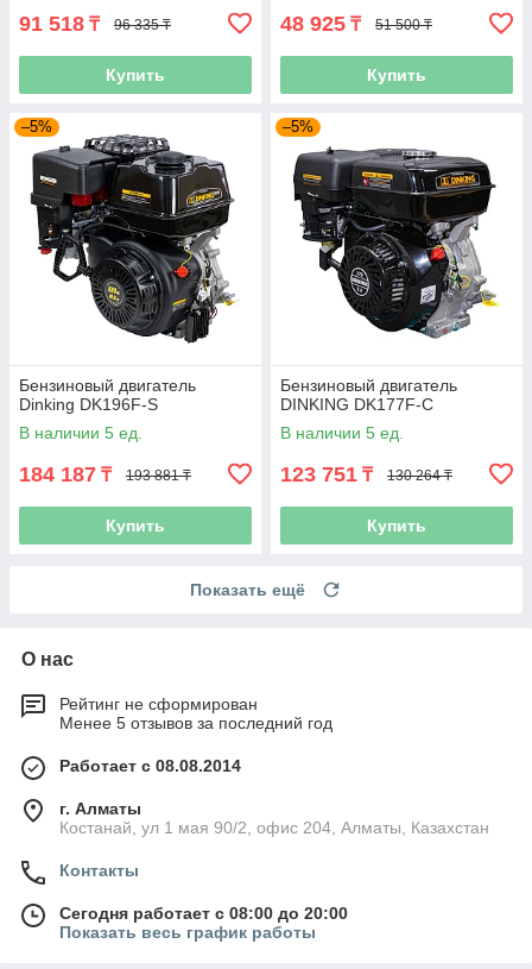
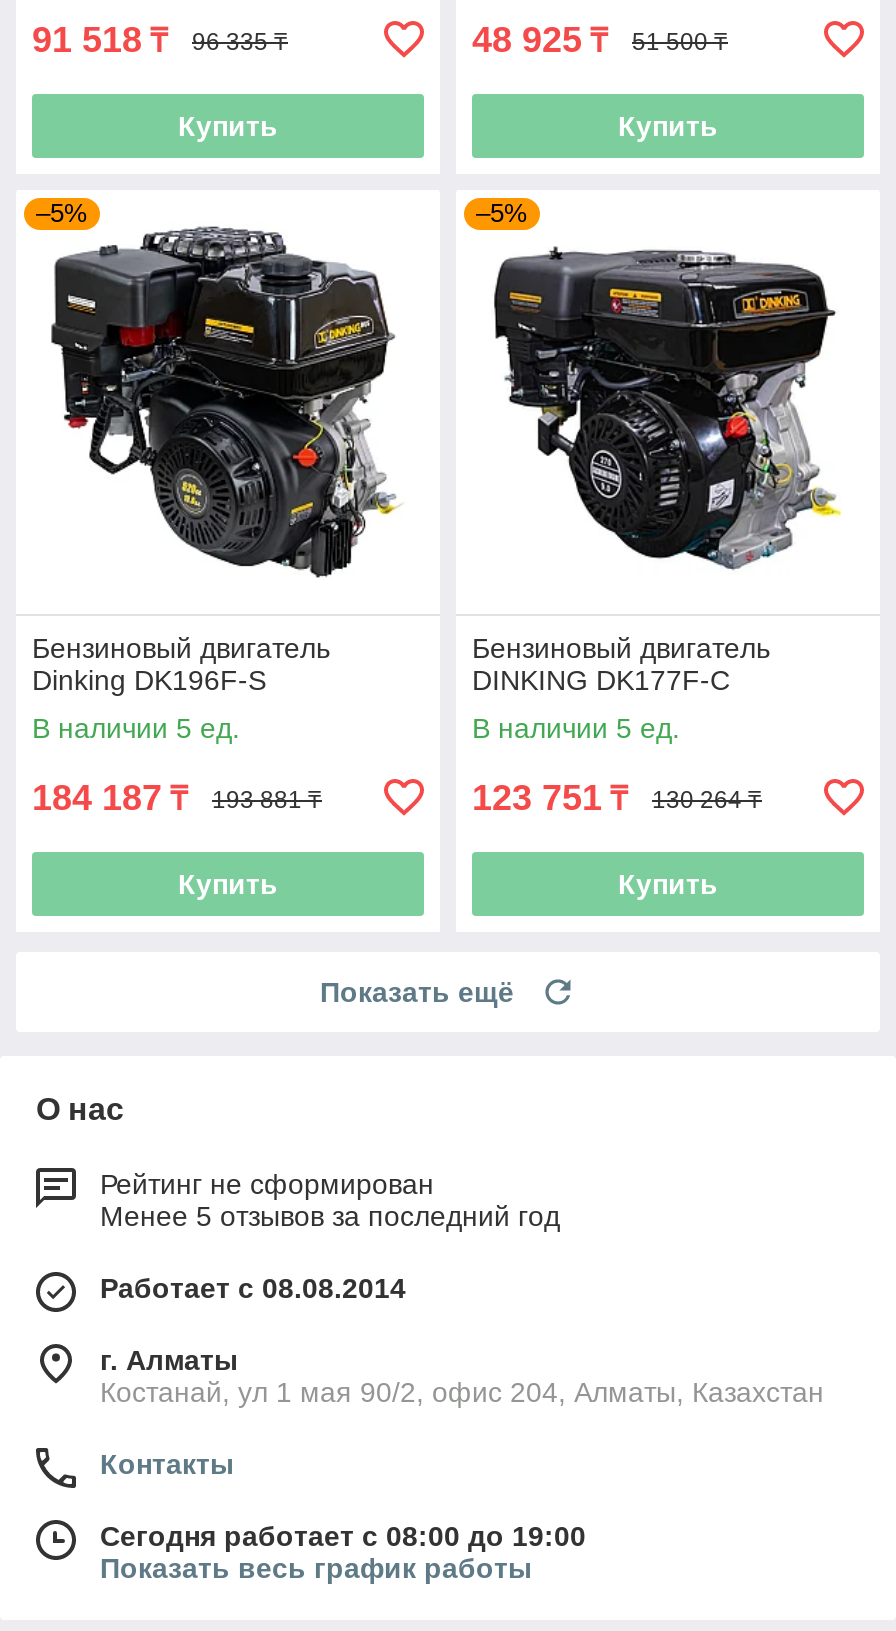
[59,904,348,923] Сегодня работает с 08:00 до 20:00 -> [100,1521,586,1553] Сегодня работает с 08:00 до 19:00

